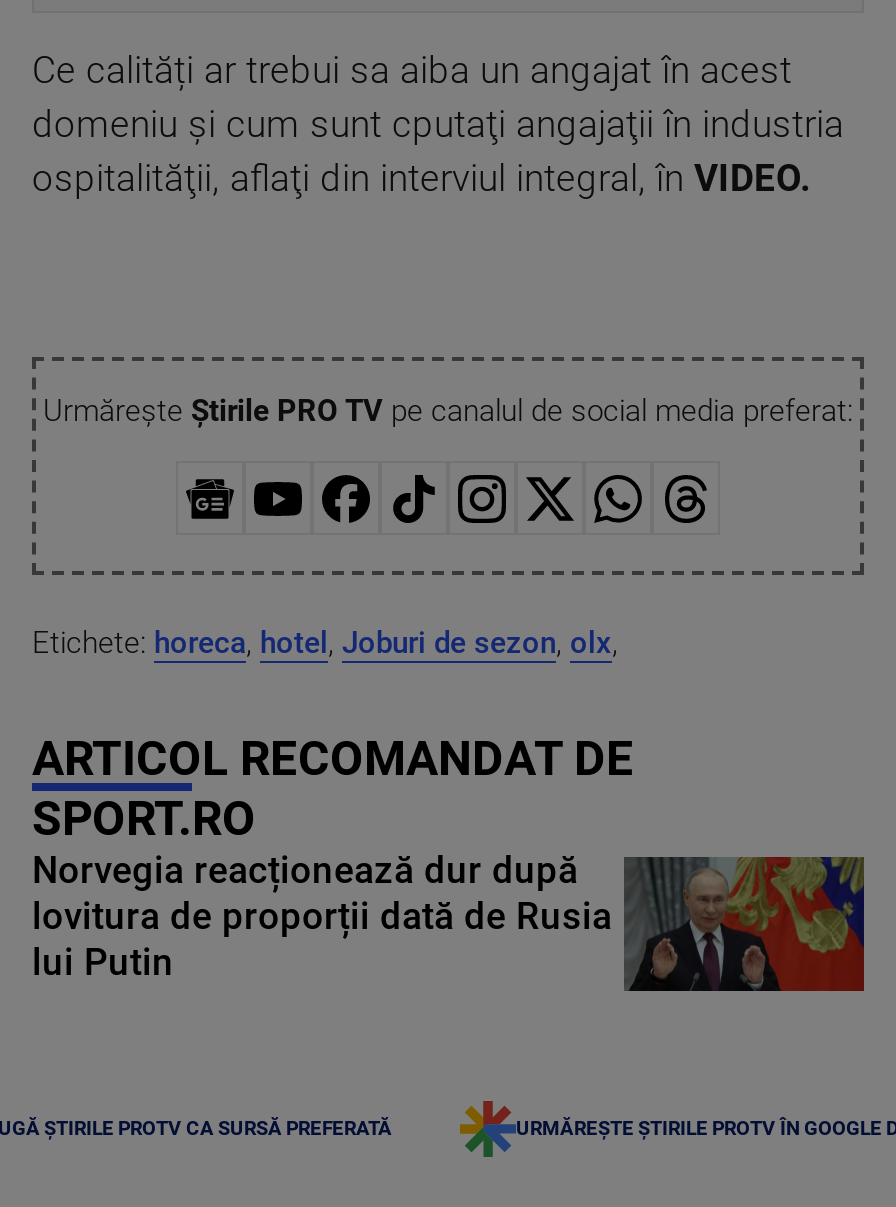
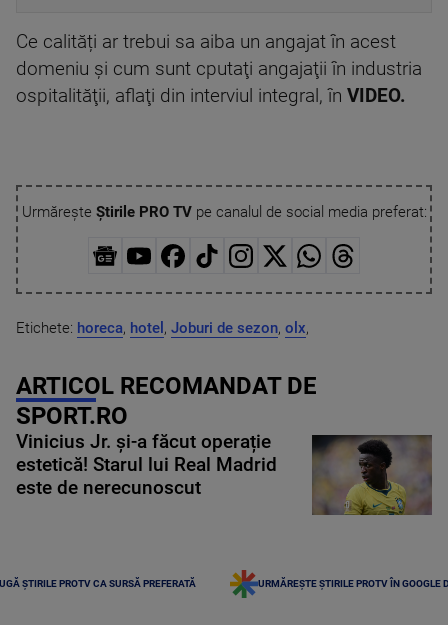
[32,849,866,995] [image] | Norvegia reacționează dur după | lovitura de proporții dată de Rusia | lui Putin -> [16,431,433,516] [image] | Vinicius Jr. și-a făcut operație | estetică! Starul lui Real Madrid | este de nerecunoscut

